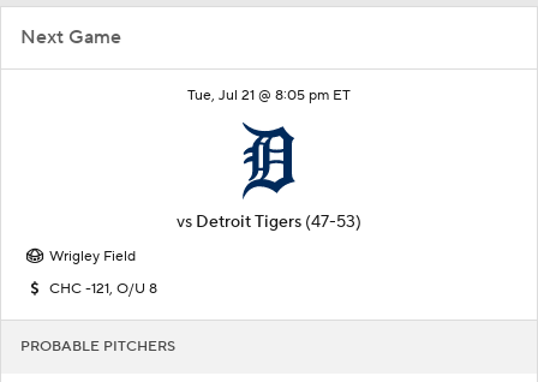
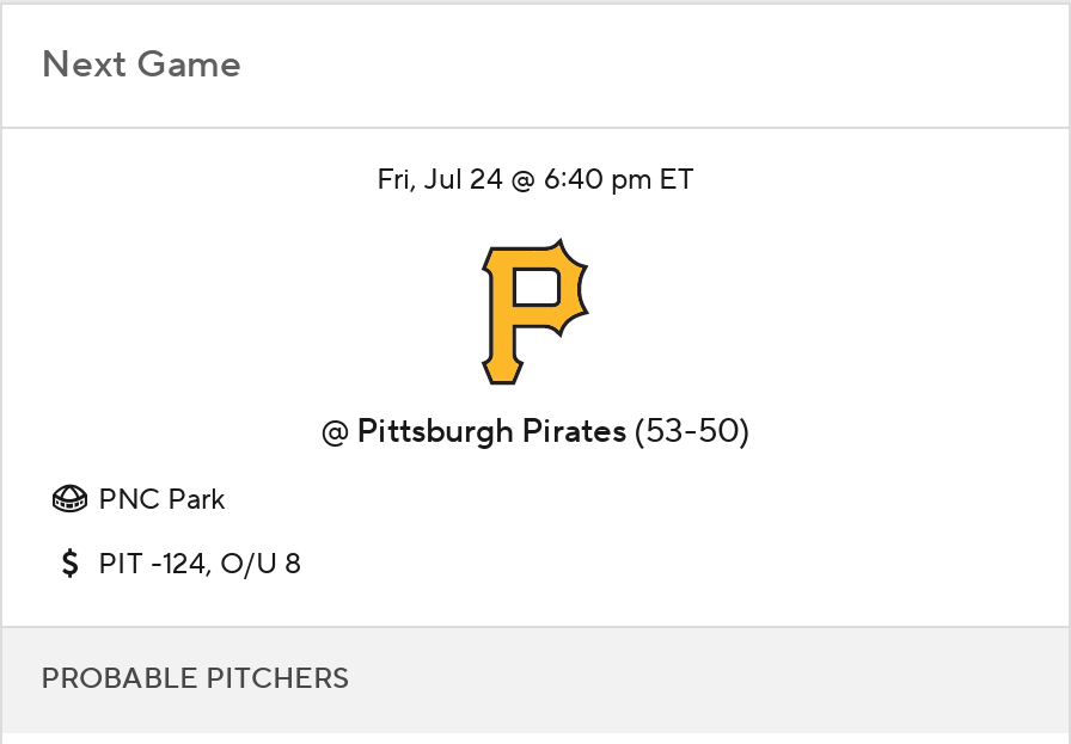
[187,86,351,104] Tue, Jul 21 @ 8:05 pm ET -> [377,162,694,198] Fri, Jul 24 @ 6:40 pm ET
[177,121,361,233] [image] | vs Detroit Tigers (47-53) -> [320,234,751,454] [image] | @ Pittsburgh Pirates (53-50)
[49,247,136,265] Wrigley Field -> [98,482,225,518] PNC Park
[49,280,157,298] CHC -121, O/U 8 -> [98,547,301,583] PIT -124, O/U 8

